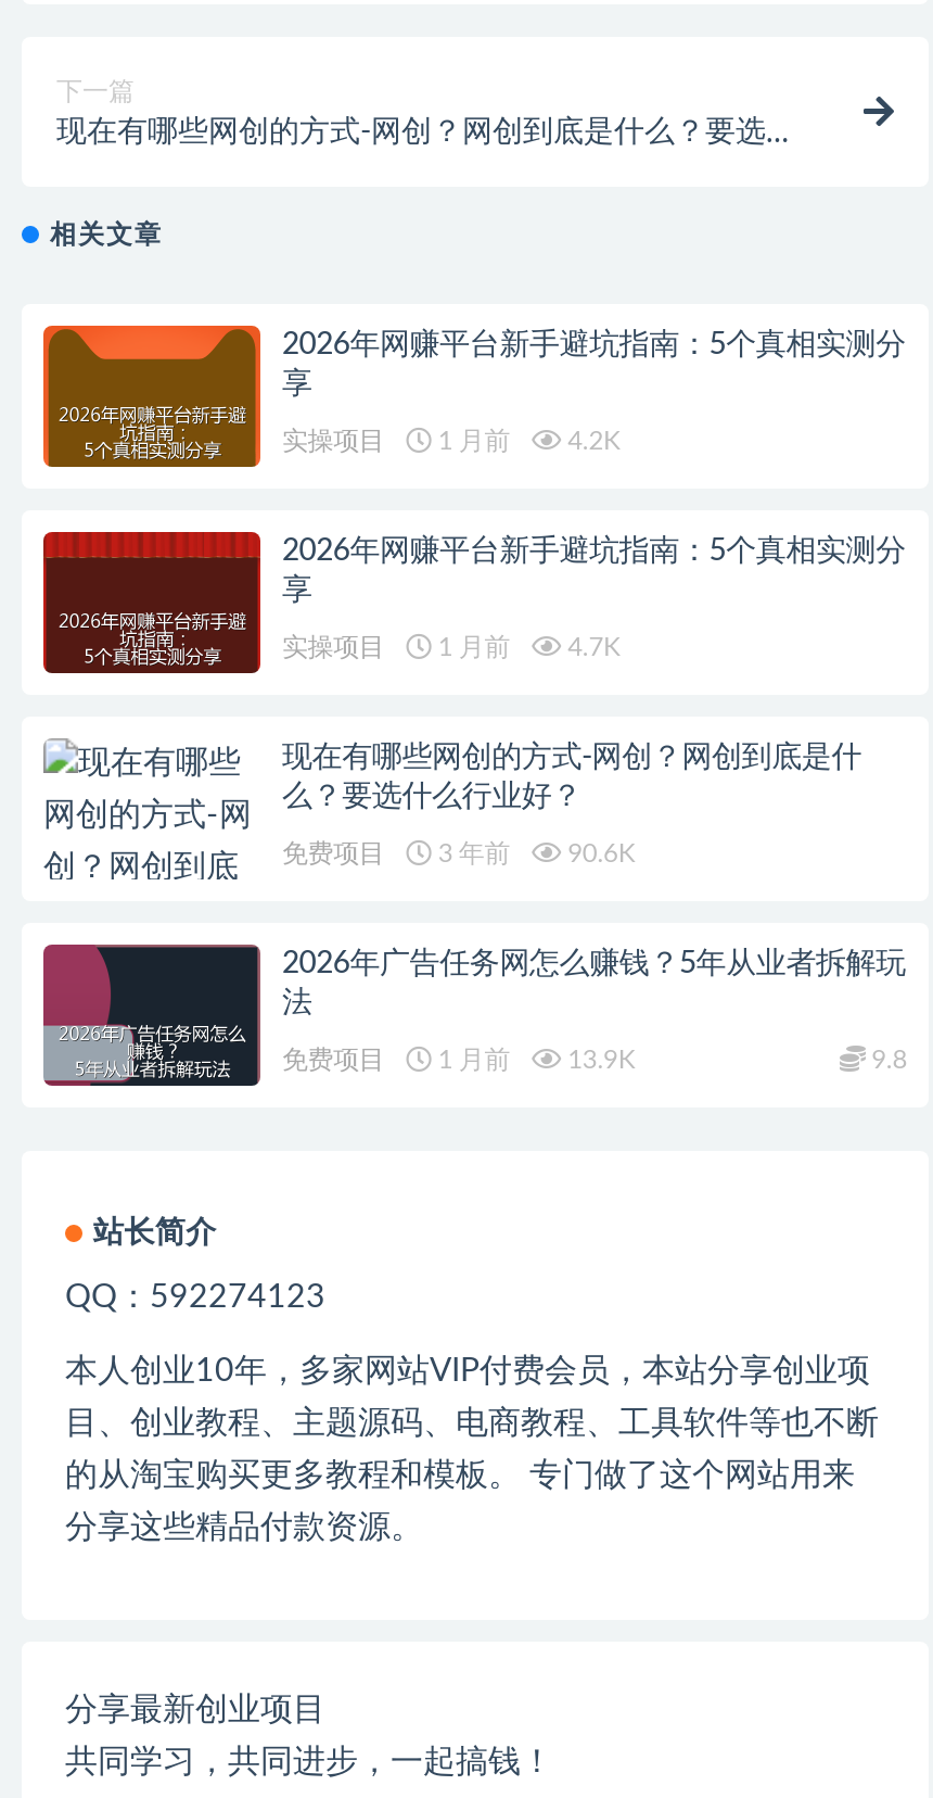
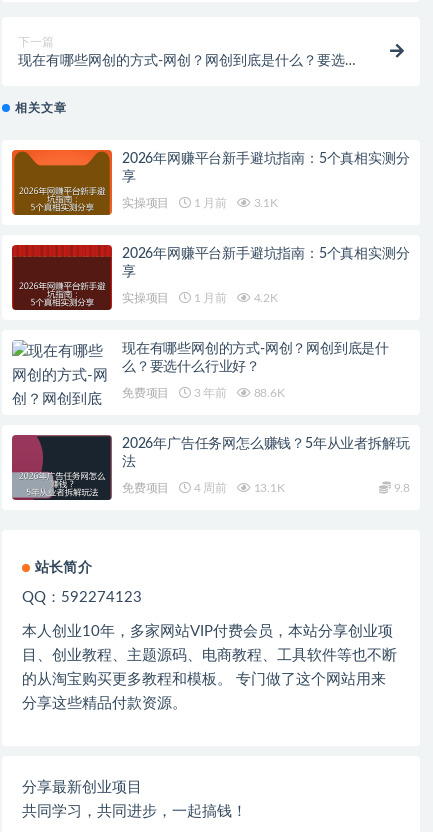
[282,429,620,455] 实操项目 1 月前 4.2K -> [122,197,278,209] 实操项目 1 月前 3.1K
[282,635,620,661] 实操项目 1 月前 4.7K -> [122,292,278,304] 实操项目 1 月前 4.2K
[282,841,635,867] 免费项目 3 年前 90.6K -> [122,387,285,399] 免费项目 3 年前 88.6K
[432,1048,635,1074] 1 月前 | 13.9K -> [191,482,285,494] 4 周前 | 13.1K

